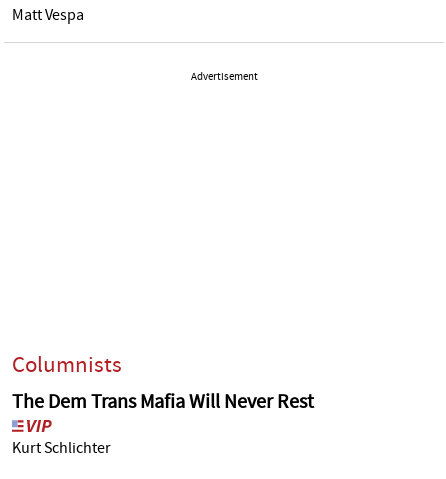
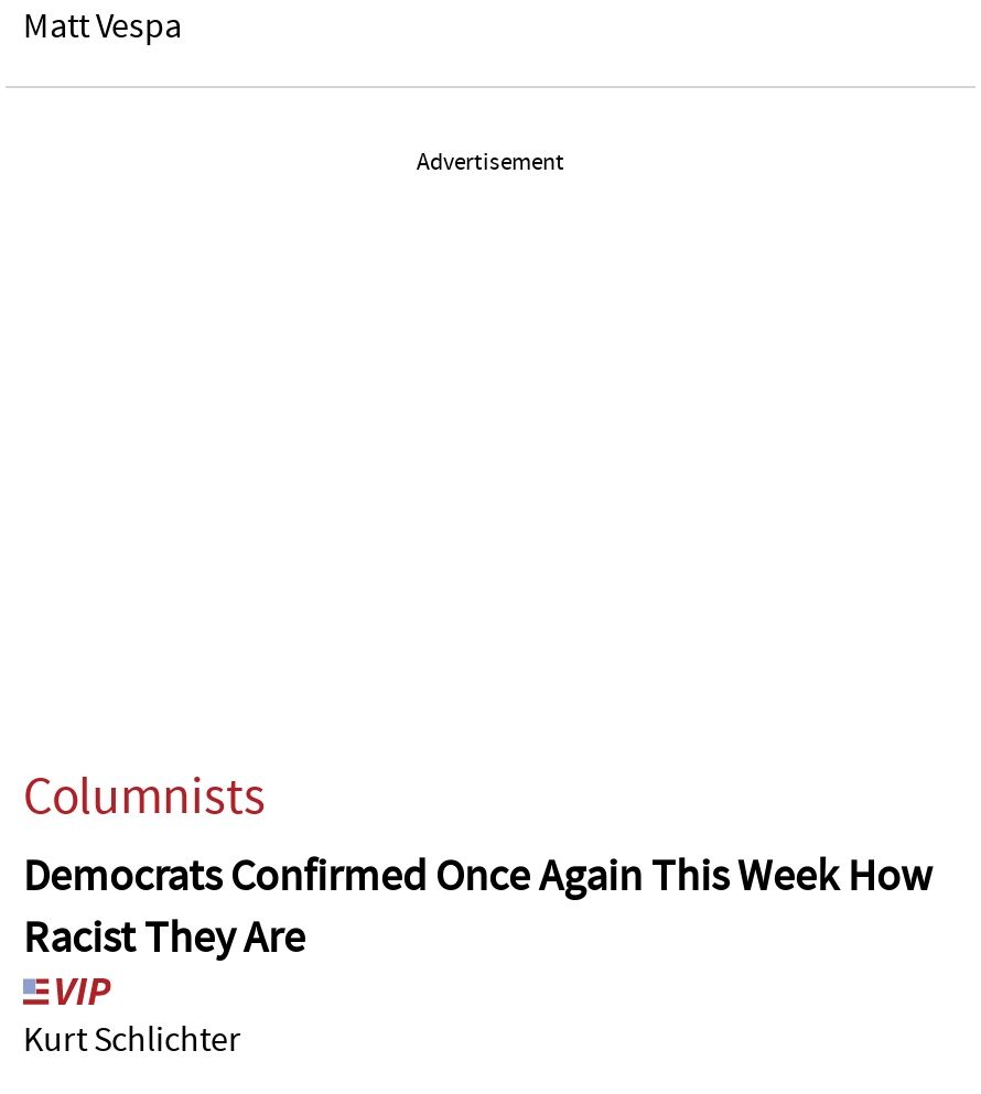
[12,393,314,413] The Dem Trans Mafia Will Never Rest -> [23,857,931,963] Democrats Confirmed Once Again This Week How | Racist They Are

